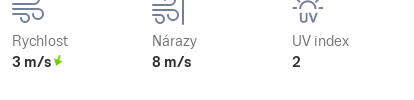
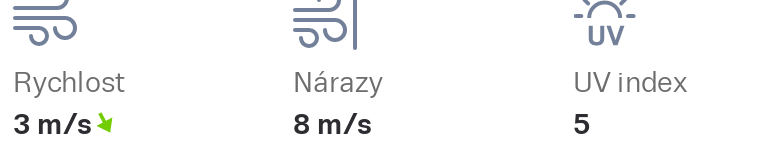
[292,54,301,70] 2 -> [573,108,591,140] 5

